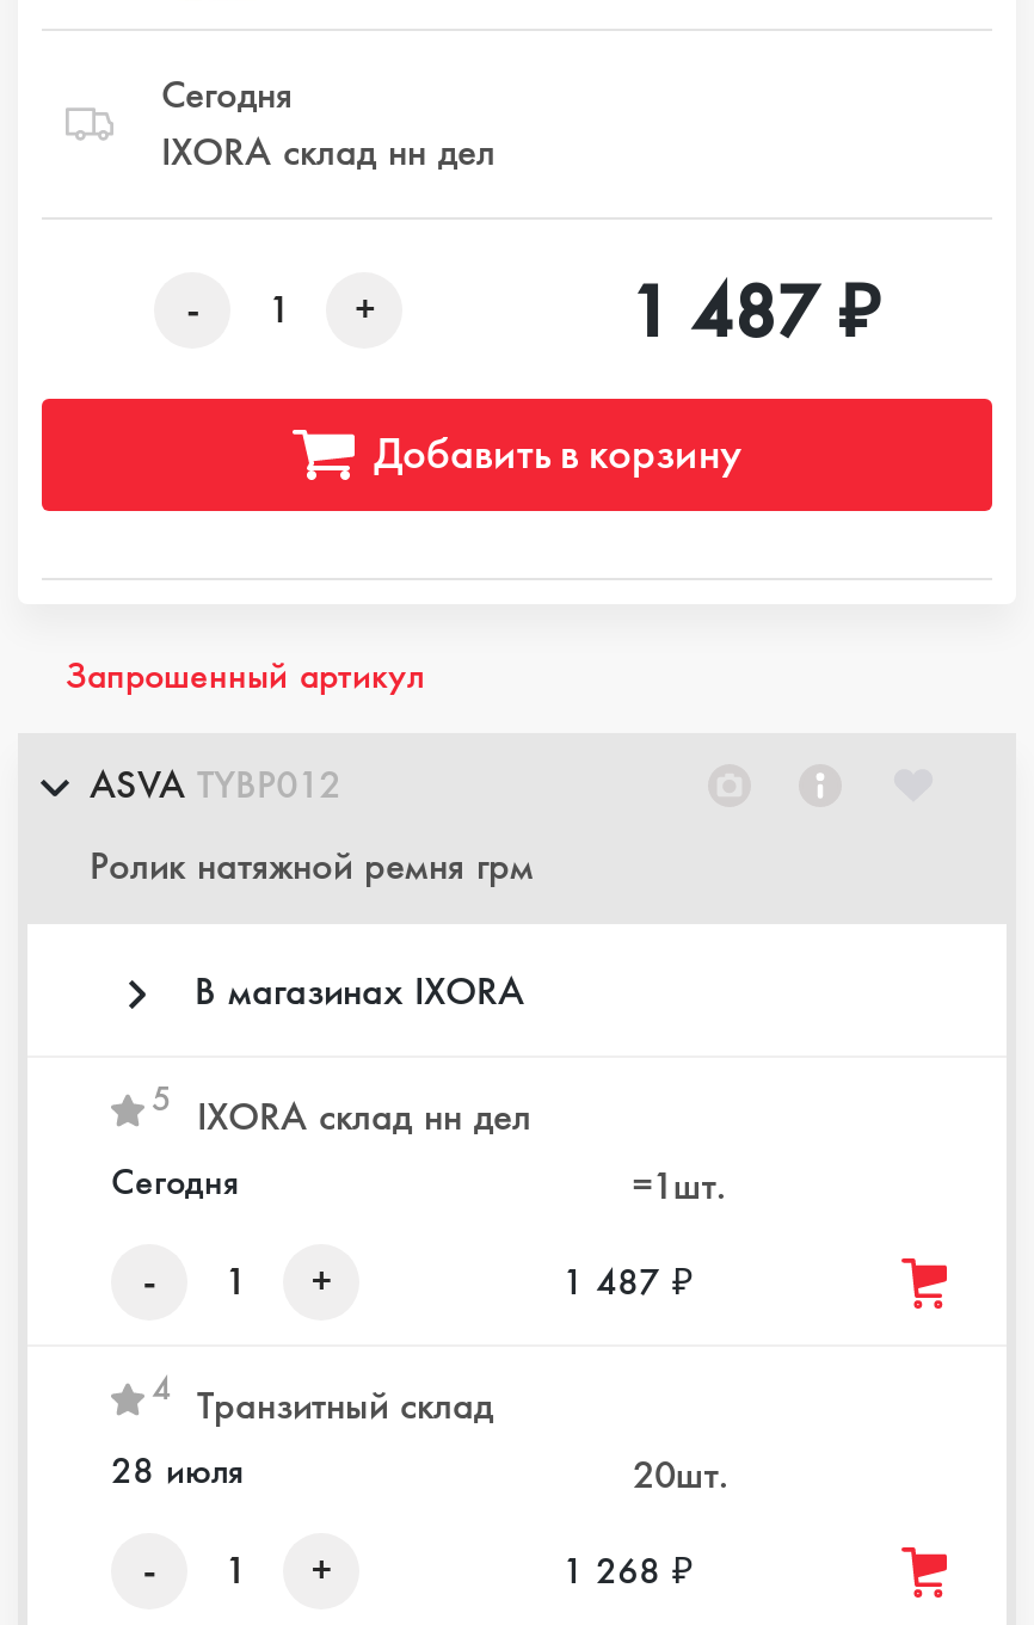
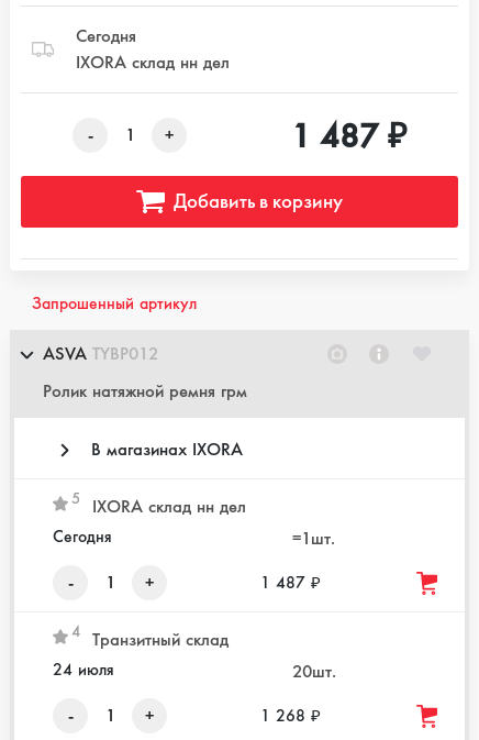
[111,1447,245,1495] 28 июля -> [53,659,114,681] 24 июля

